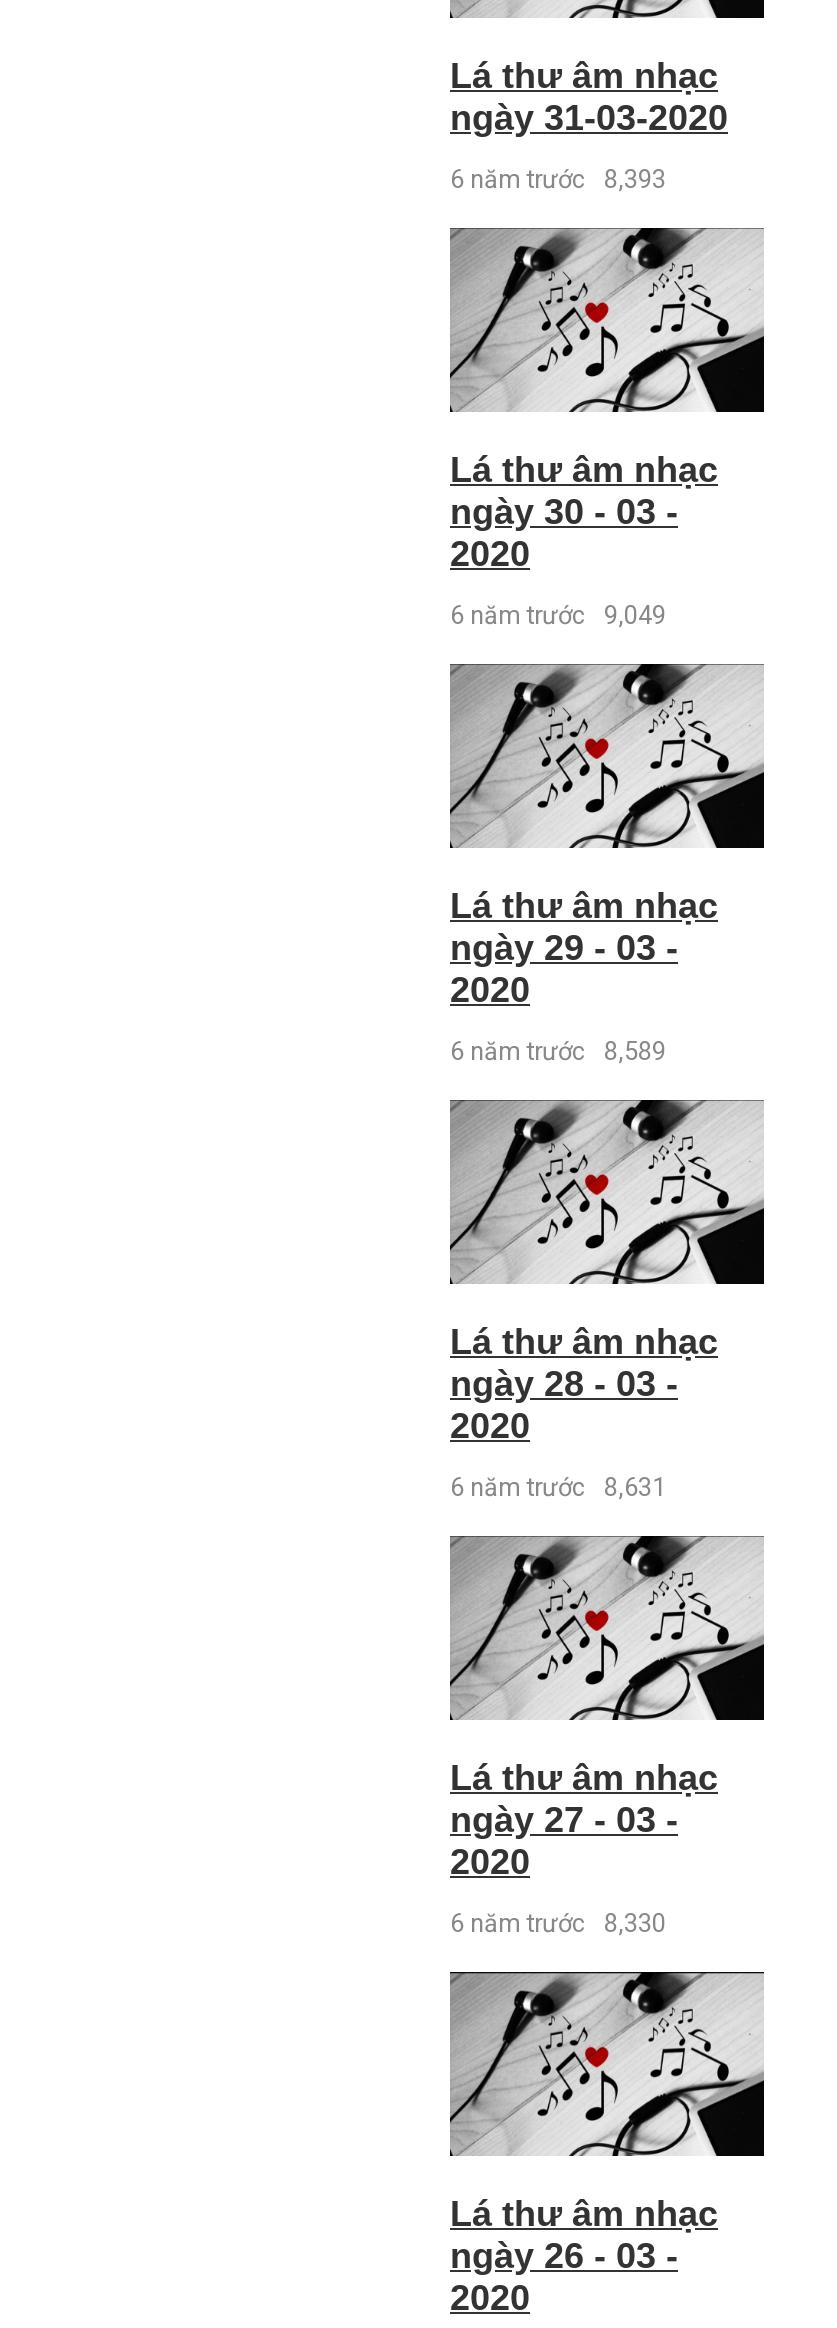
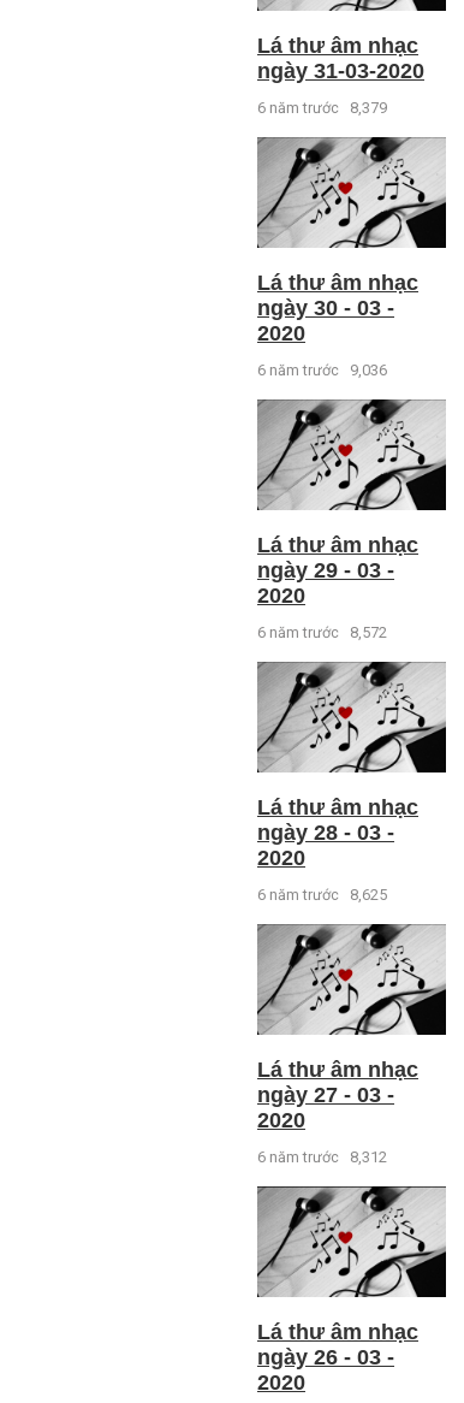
[450,164,666,194] 6 năm trước 8,393 -> [257,99,387,117] 6 năm trước 8,379
[450,600,666,630] 6 năm trước 9,049 -> [257,361,387,379] 6 năm trước 9,036
[450,1036,666,1066] 6 năm trước 8,589 -> [257,623,387,641] 6 năm trước 8,572
[450,1472,666,1502] 6 năm trước 8,631 -> [257,885,387,903] 6 năm trước 8,625
[450,1907,666,1937] 6 năm trước 8,330 -> [257,1147,387,1165] 6 năm trước 8,312

